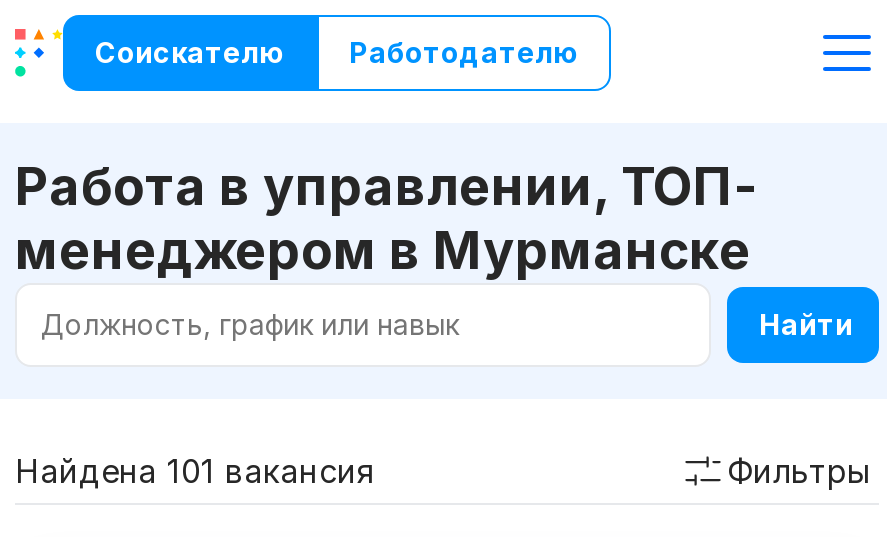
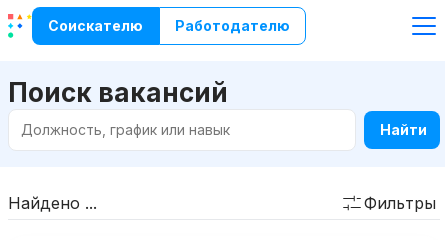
[15,155,759,281] Работа в управлении, ТОП- | менеджером в Мурманске -> [8,77,228,108] Поиск вакансий
[15,451,373,491] Найдена 101 вакансия -> [8,193,97,213] Найдено ...

